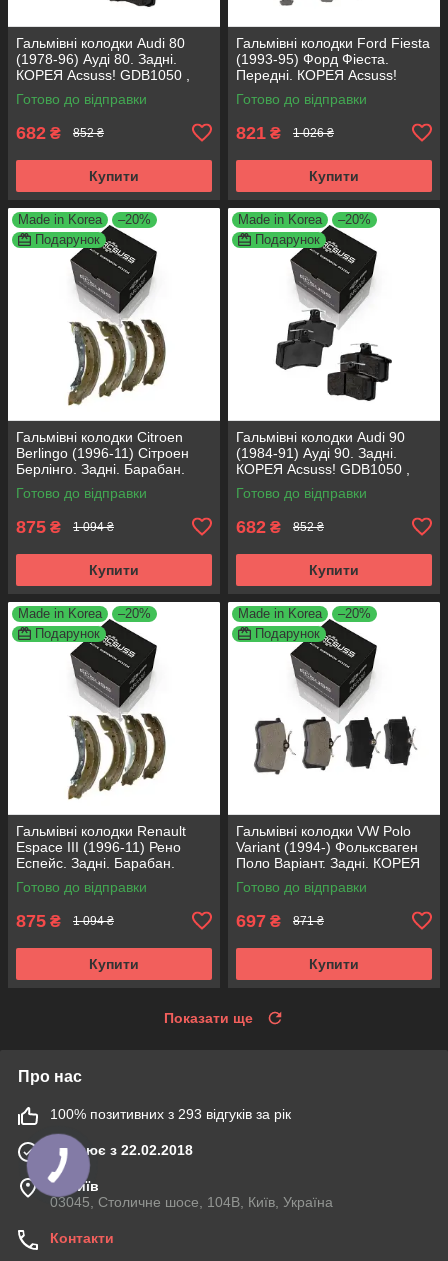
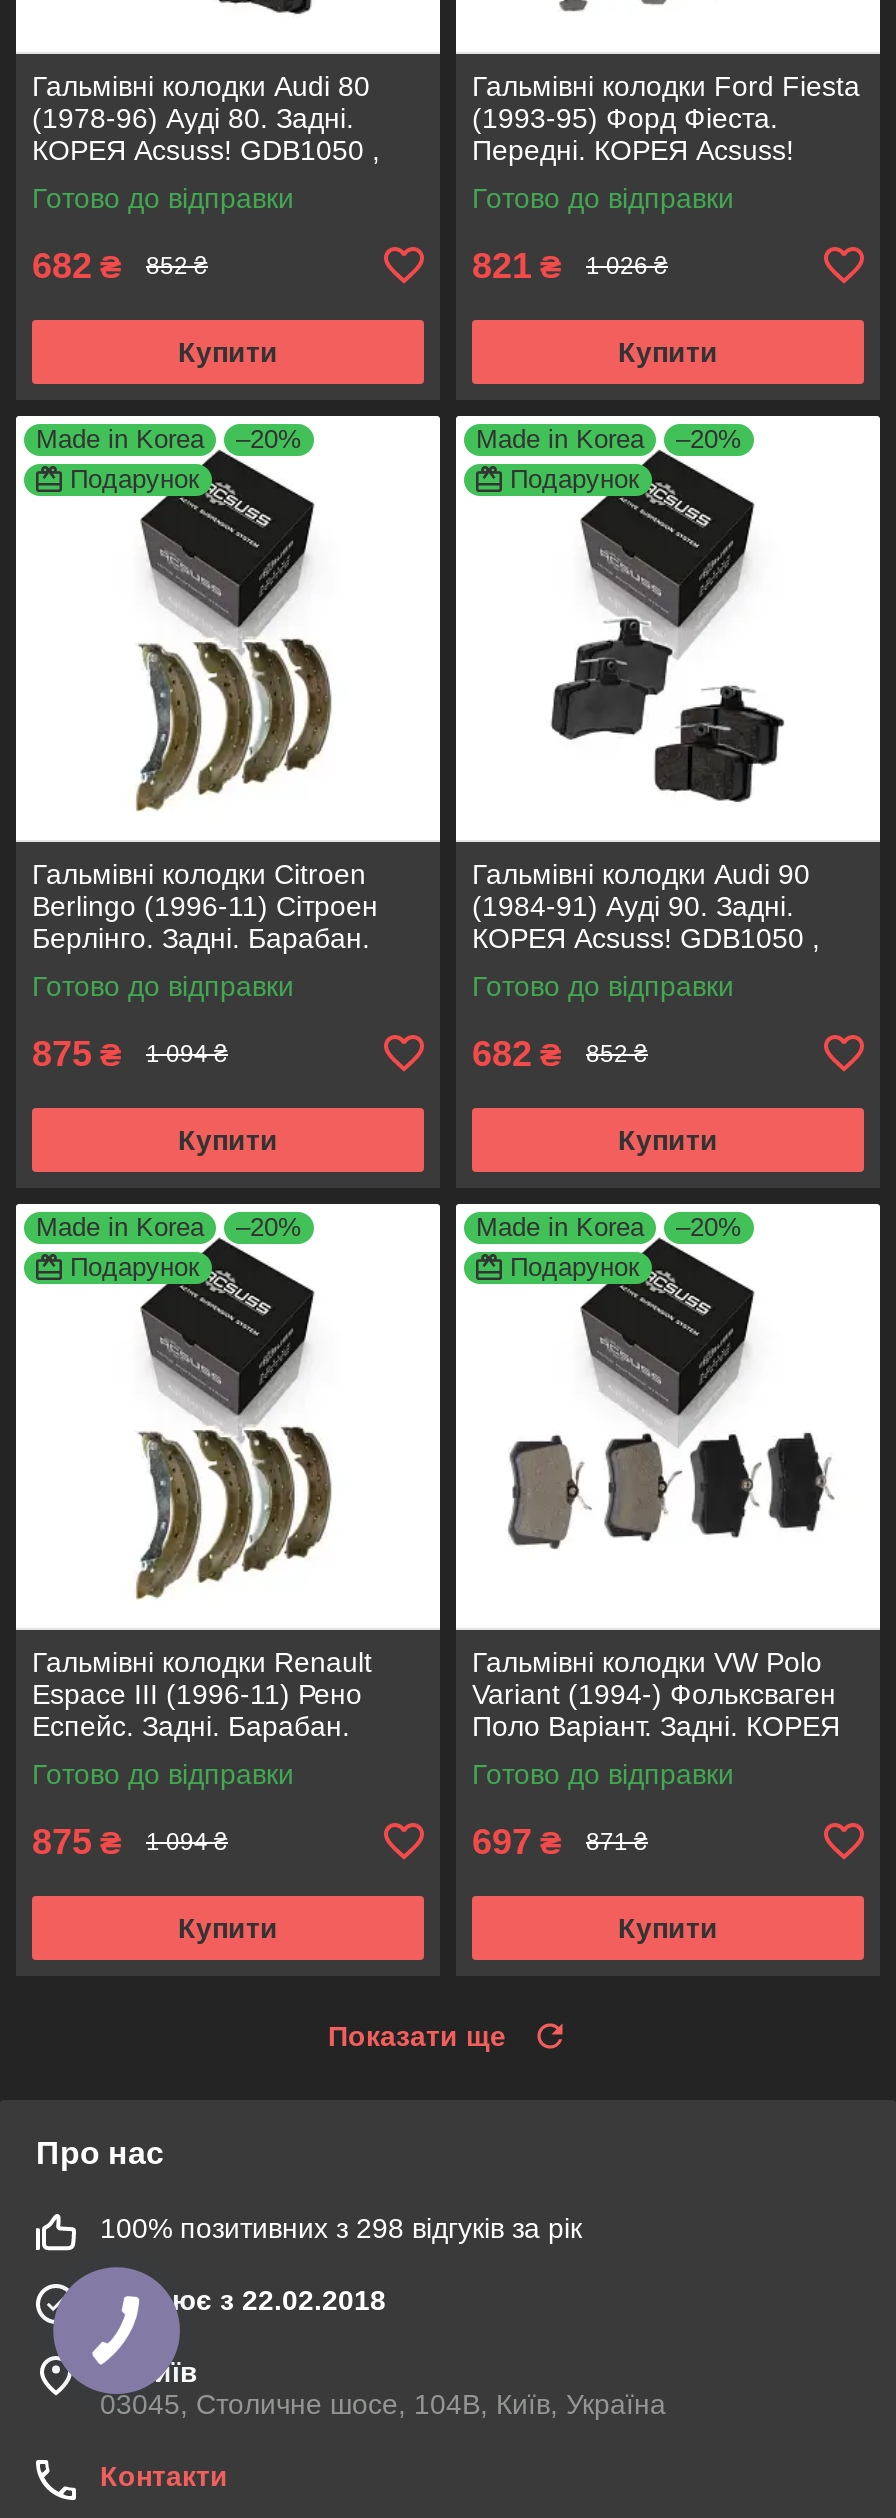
[50,1106,291,1122] 100% позитивних з 293 відгуків за рік -> [100,2212,582,2244] 100% позитивних з 298 відгуків за рік

